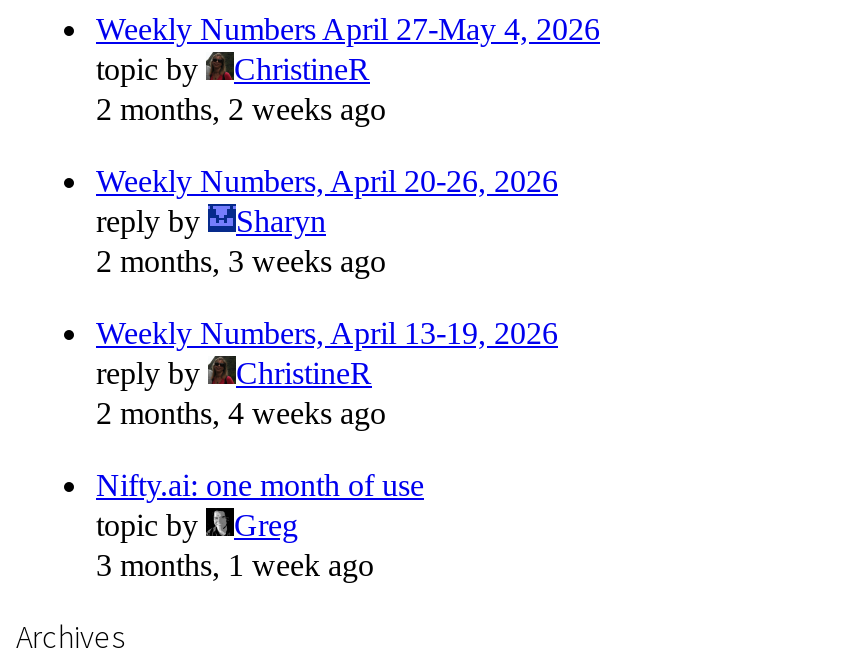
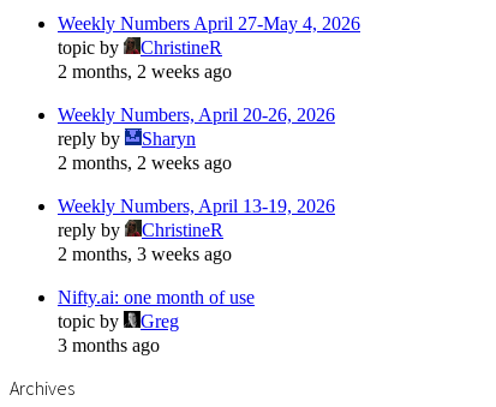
moved [96,243,386,277] -> [58,243,232,264]: 2 months, 3 weeks ago
none -> [58,152,232,172] 2 months, 2 weeks ago
[96,395,386,429] 2 months, 4 weeks ago -> none
[96,547,374,581] 3 months, 1 week ago -> [58,334,160,355] 3 months ago

